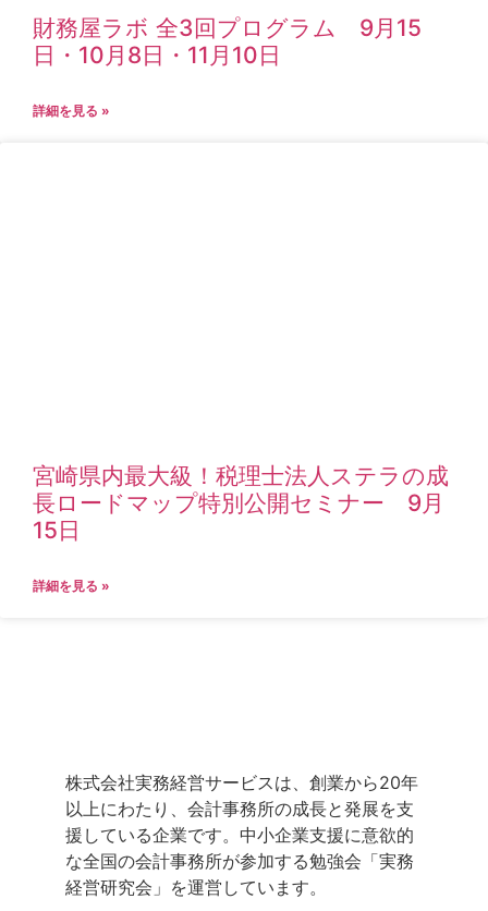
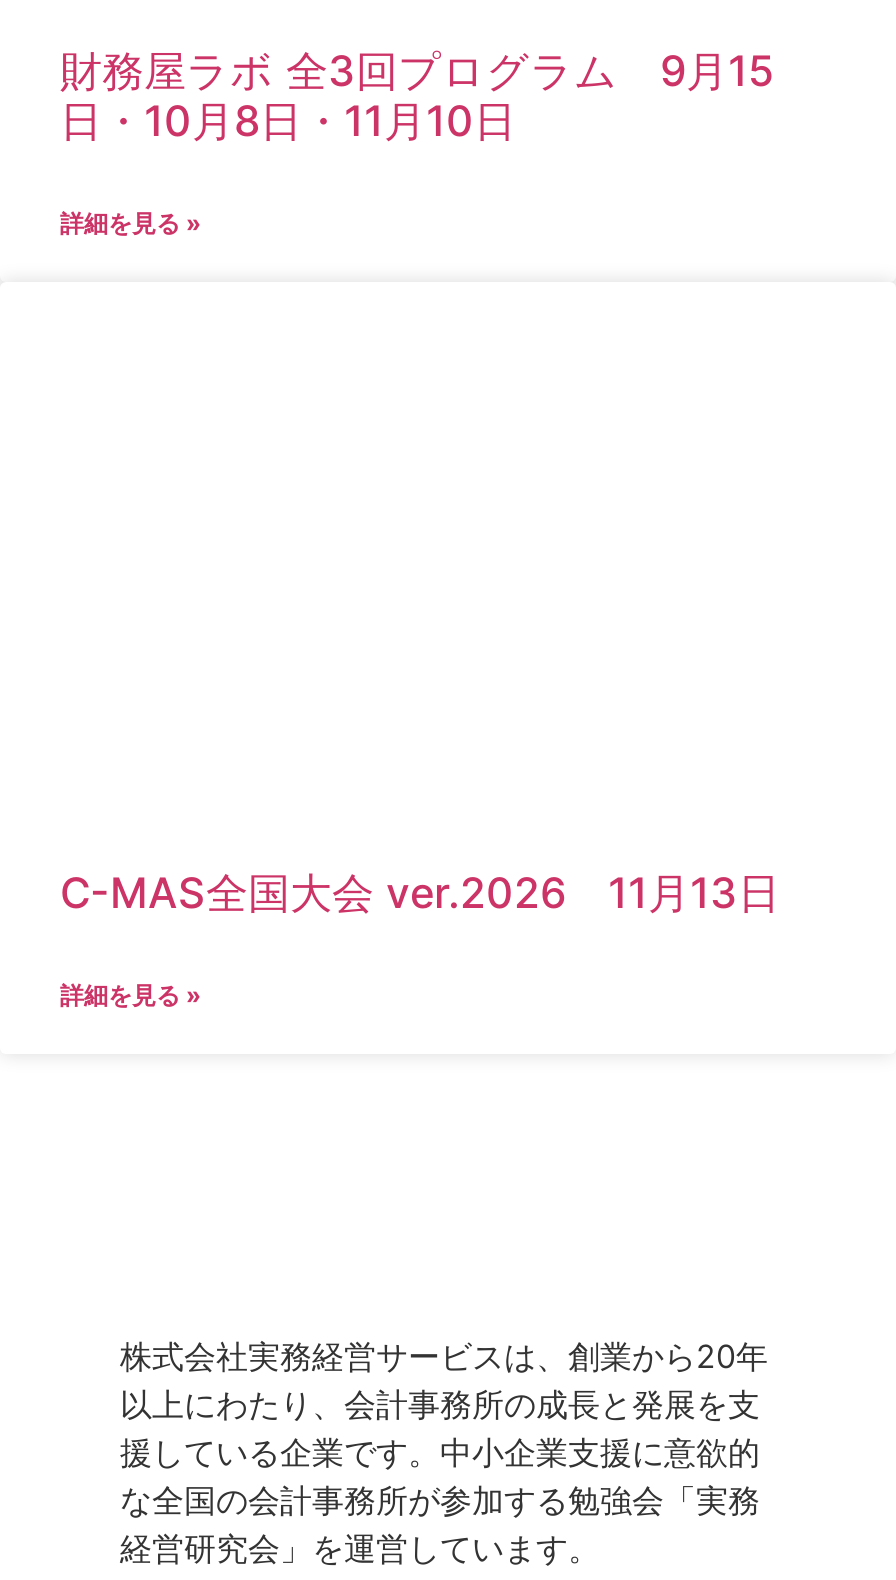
[33,462,449,544] 宮崎県内最大級！税理士法人ステラの成 | 長ロードマップ特別公開セミナー 9月 | 15日 -> [60,867,780,917] C-MAS全国大会 ver.2026 11月13日

